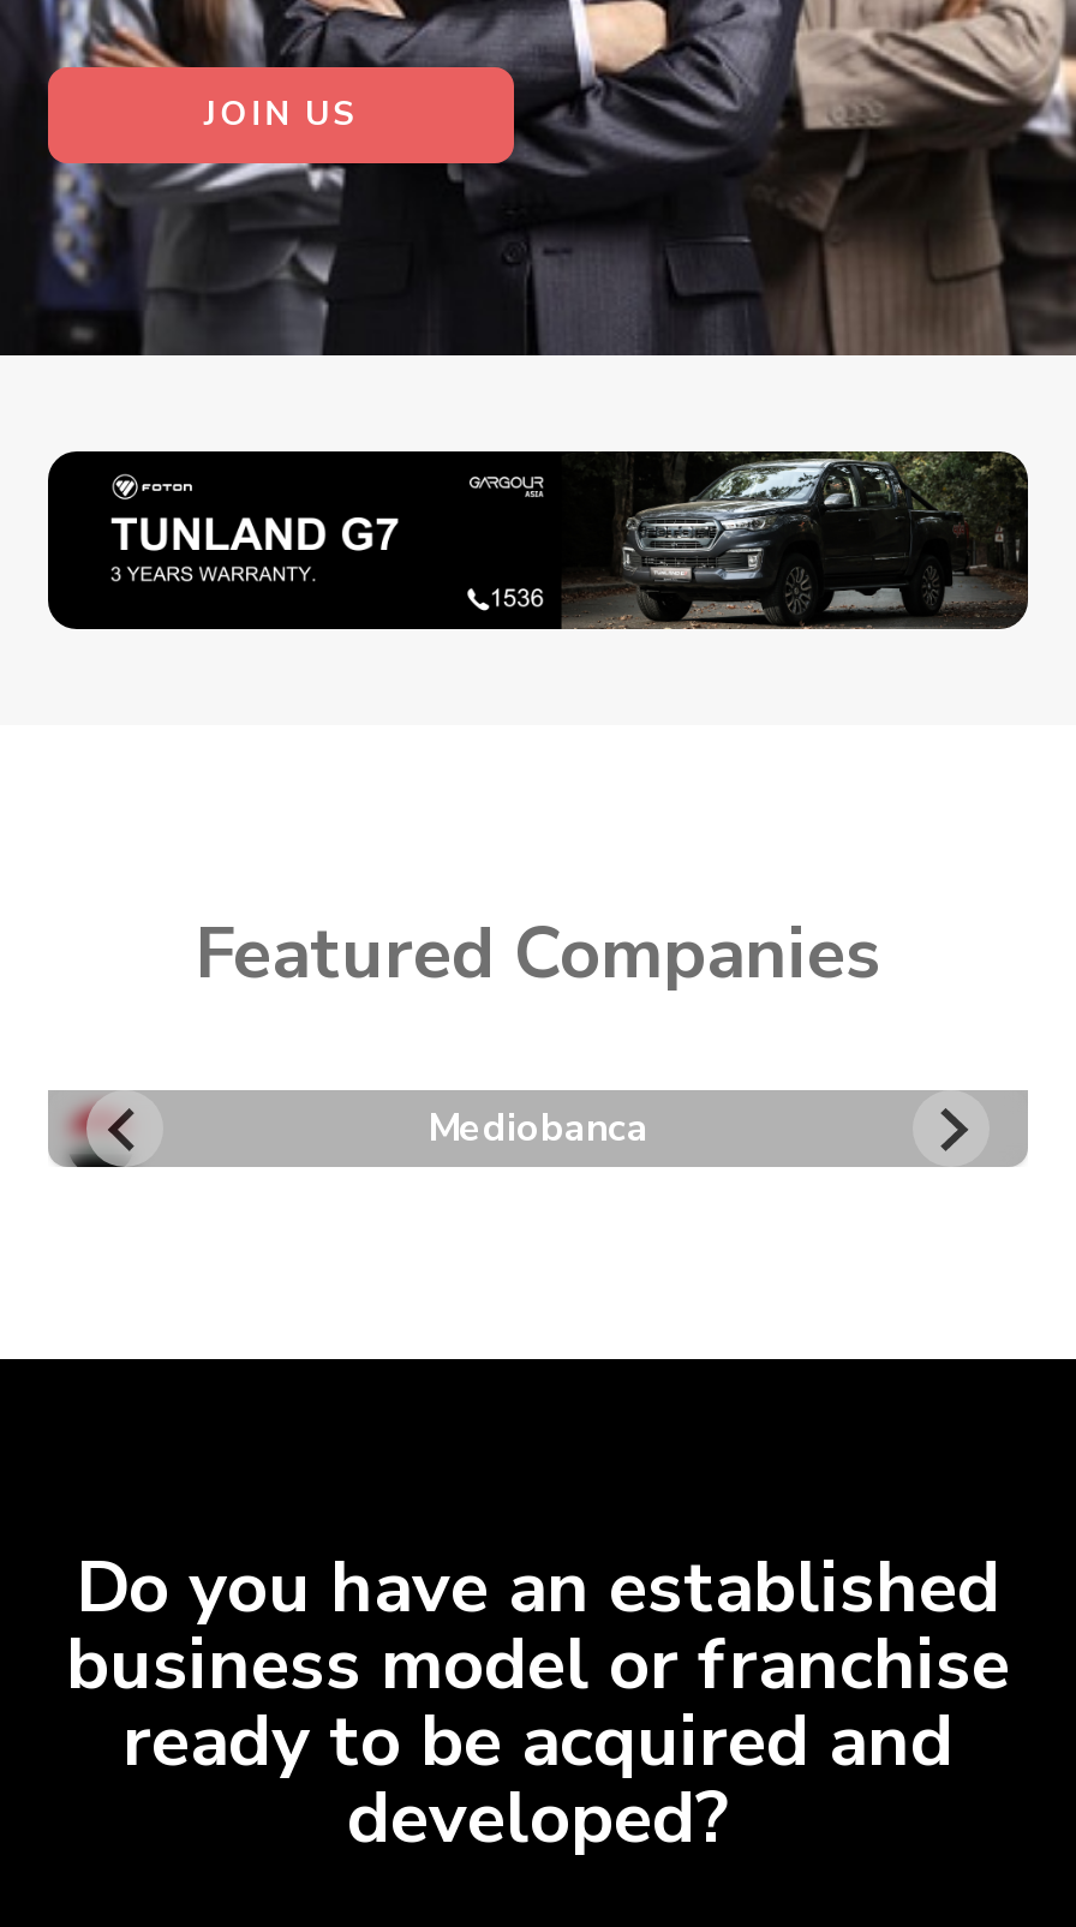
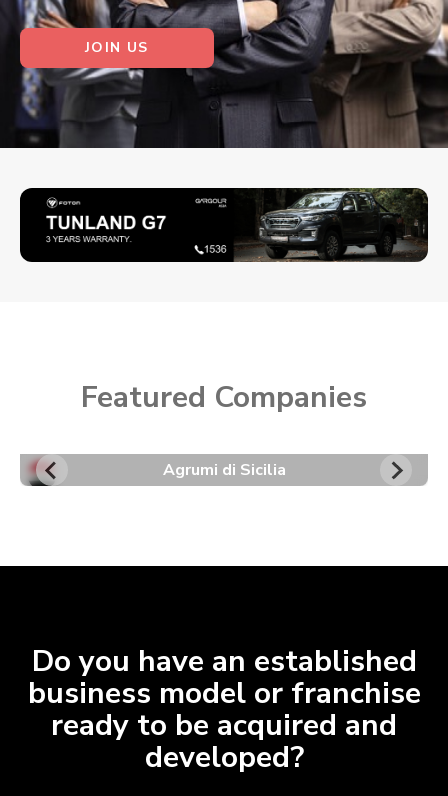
[428,1103,648,1156] Mediobanca -> [162,459,285,481] Agrumi di Sicilia

